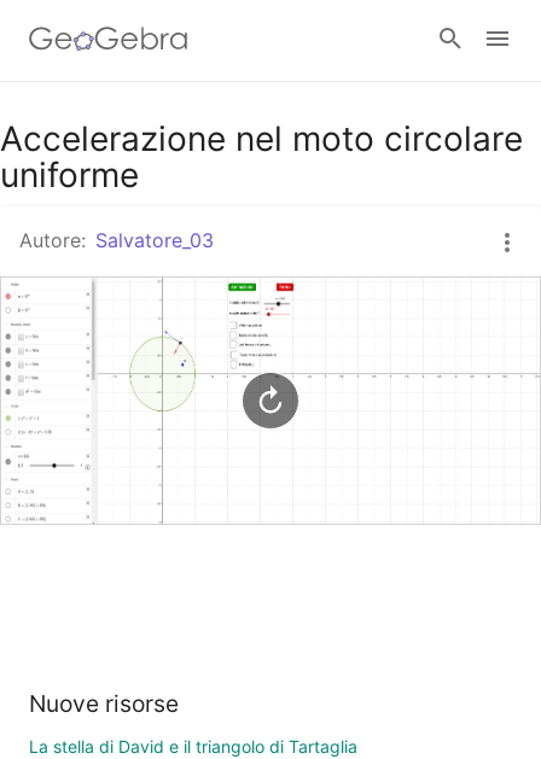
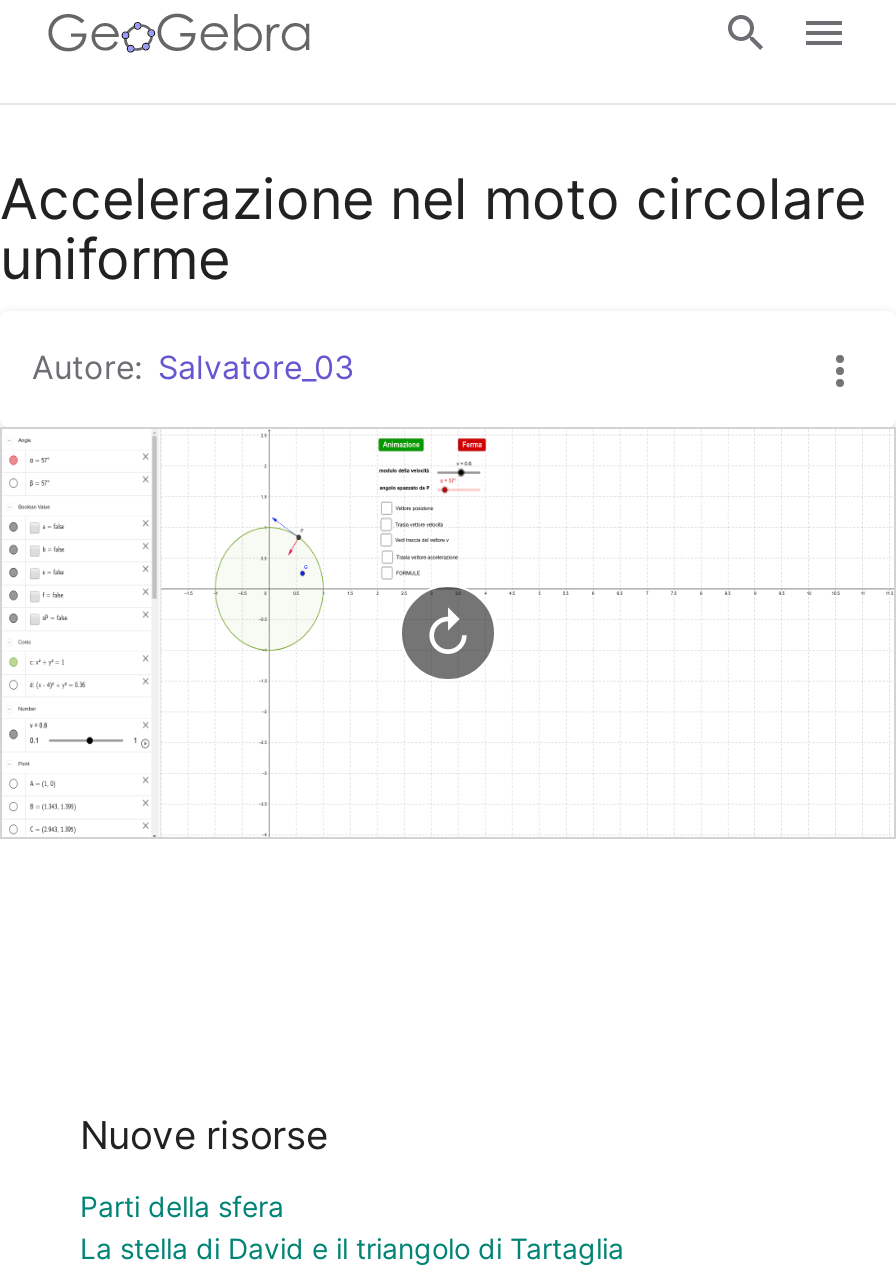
none -> [80,1189,284,1223] Parti della sfera

